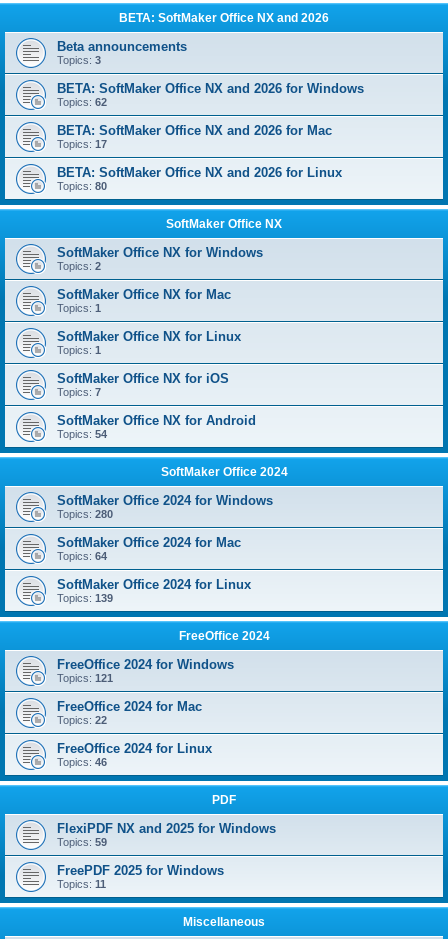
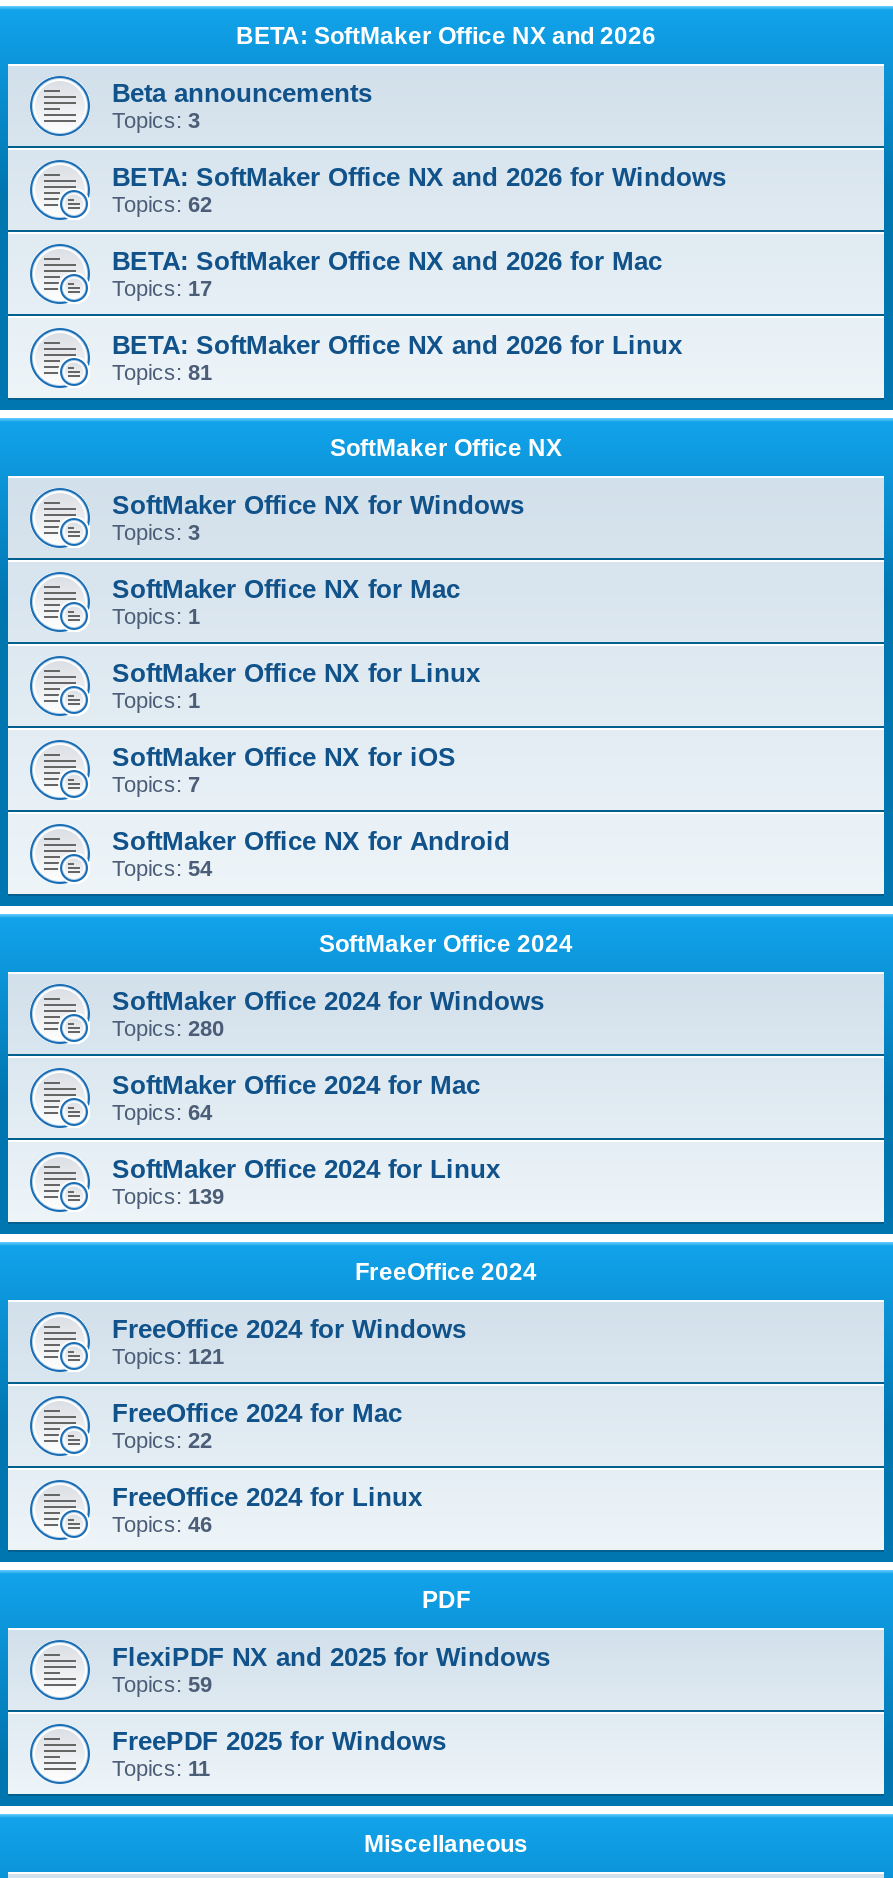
[57,180,107,192] Topics: 80 -> [112,360,212,384] Topics: 81
[57,260,101,272] Topics: 2 -> [112,520,200,544] Topics: 3

